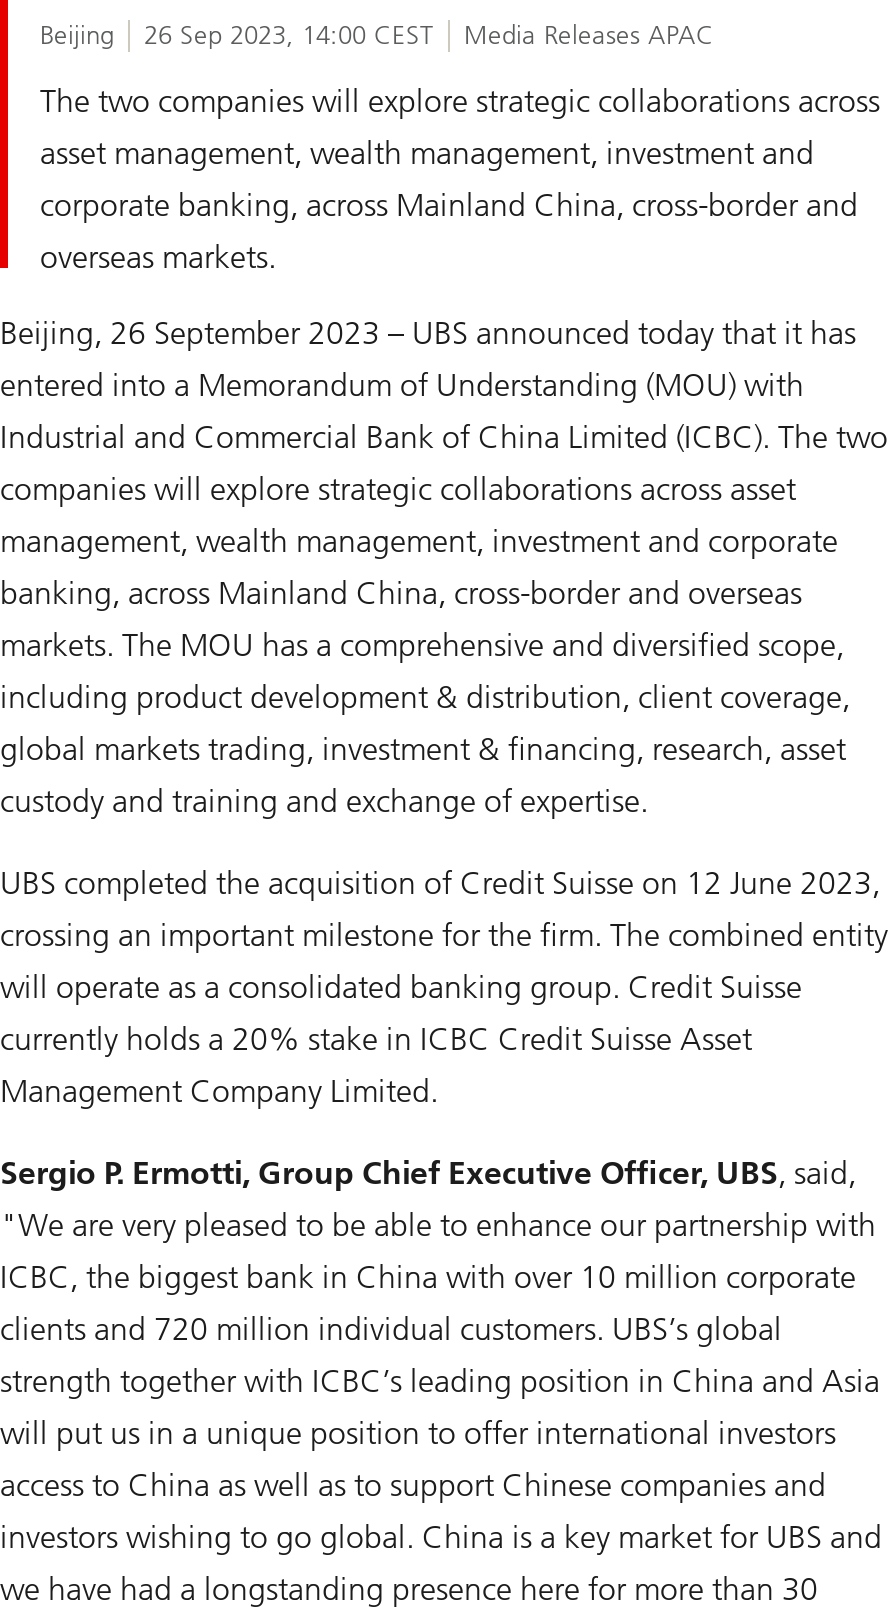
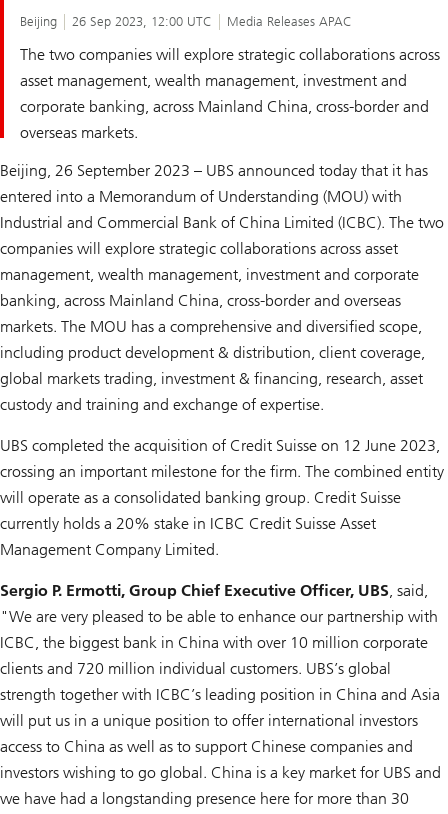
[40,20,714,50] Beijing 26 Sep 2023, 14:00 CEST Media Releases APAC -> [20,14,352,29] Beijing 26 Sep 2023, 12:00 UTC Media Releases APAC

